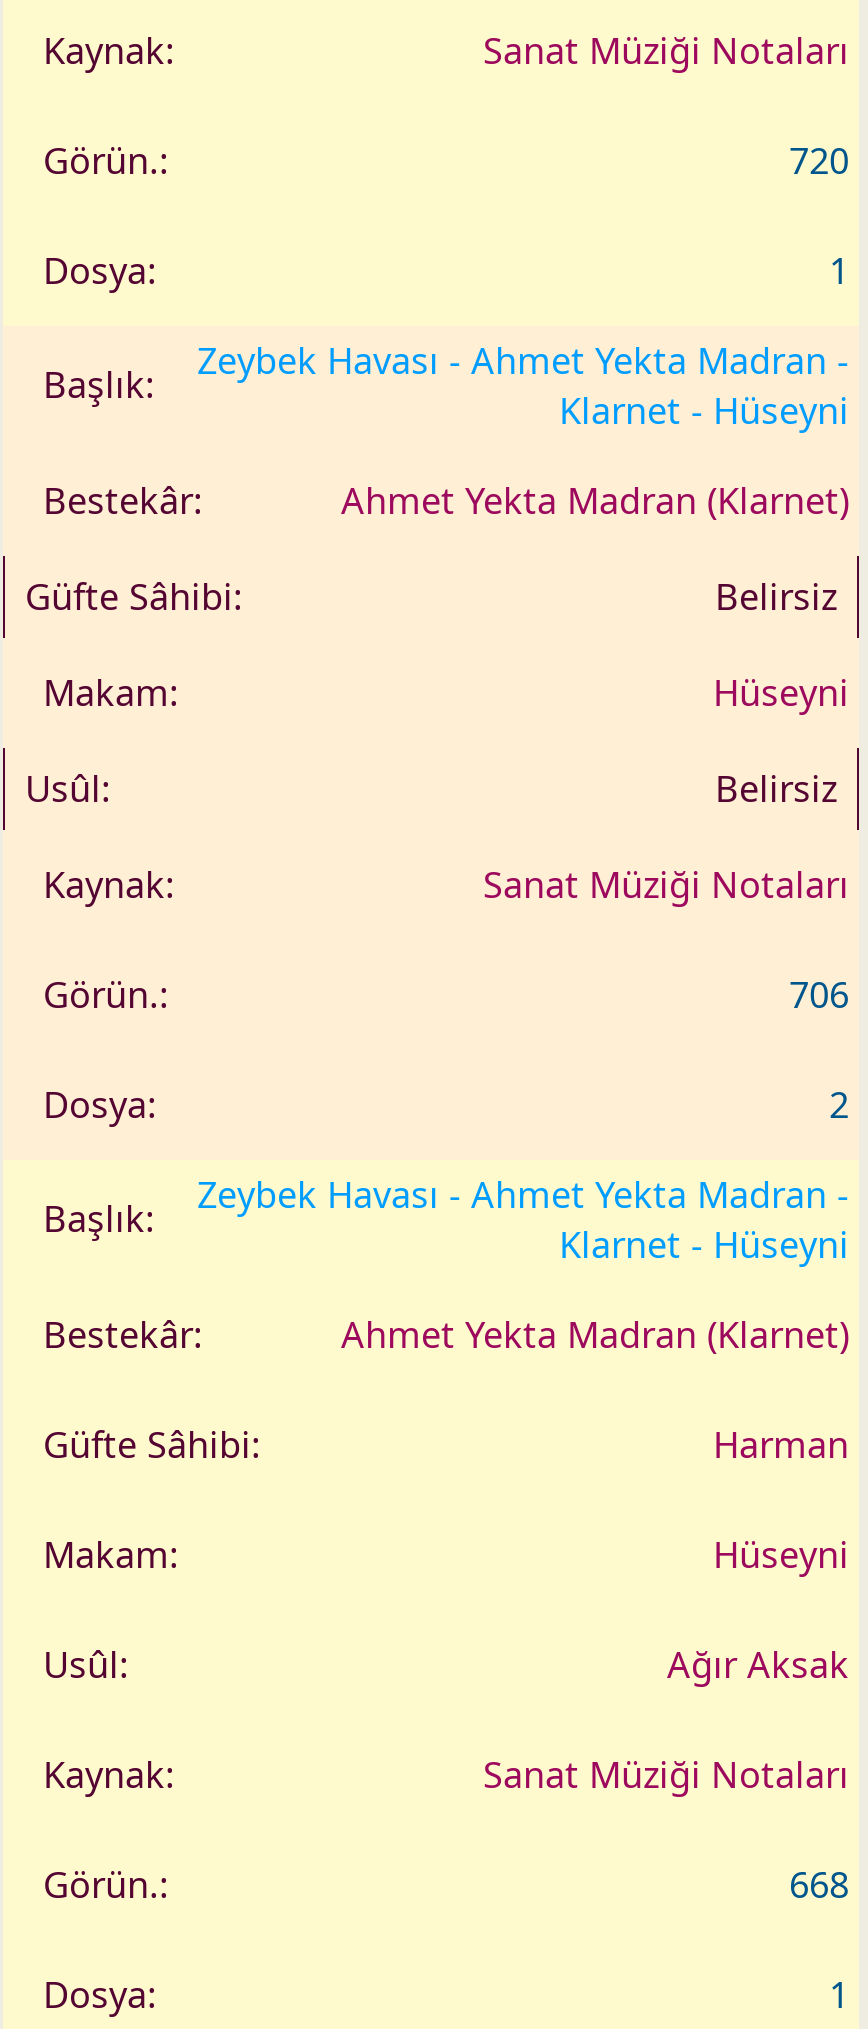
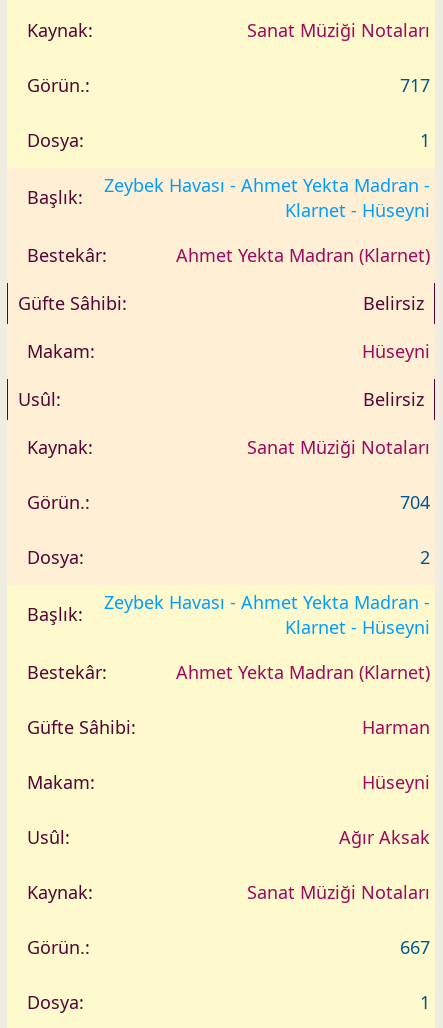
[789,136,849,184] 720 -> [400,73,430,97] 717
[789,970,849,1018] 706 -> [400,490,430,514] 704
[789,1860,849,1908] 668 -> [400,935,430,959] 667

